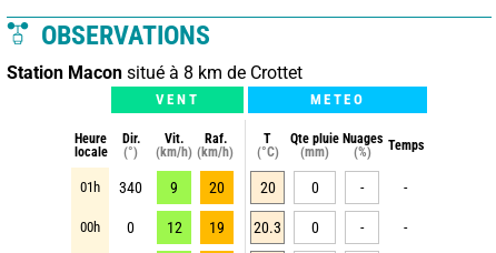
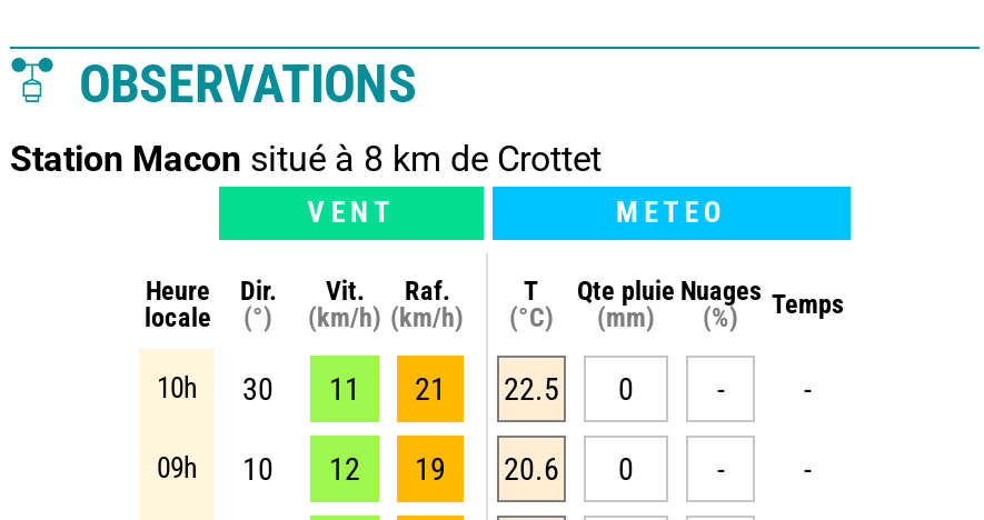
[80,178,275,196] 01h | 340 | 9 | 20 | 20 -> [157,370,559,406] 10h | 30 | 11 | 21 | 22.5
[80,218,135,236] 00h | 0 -> [157,450,274,486] 09h | 10
[254,218,281,236] 20.3 -> [504,450,559,486] 20.6

